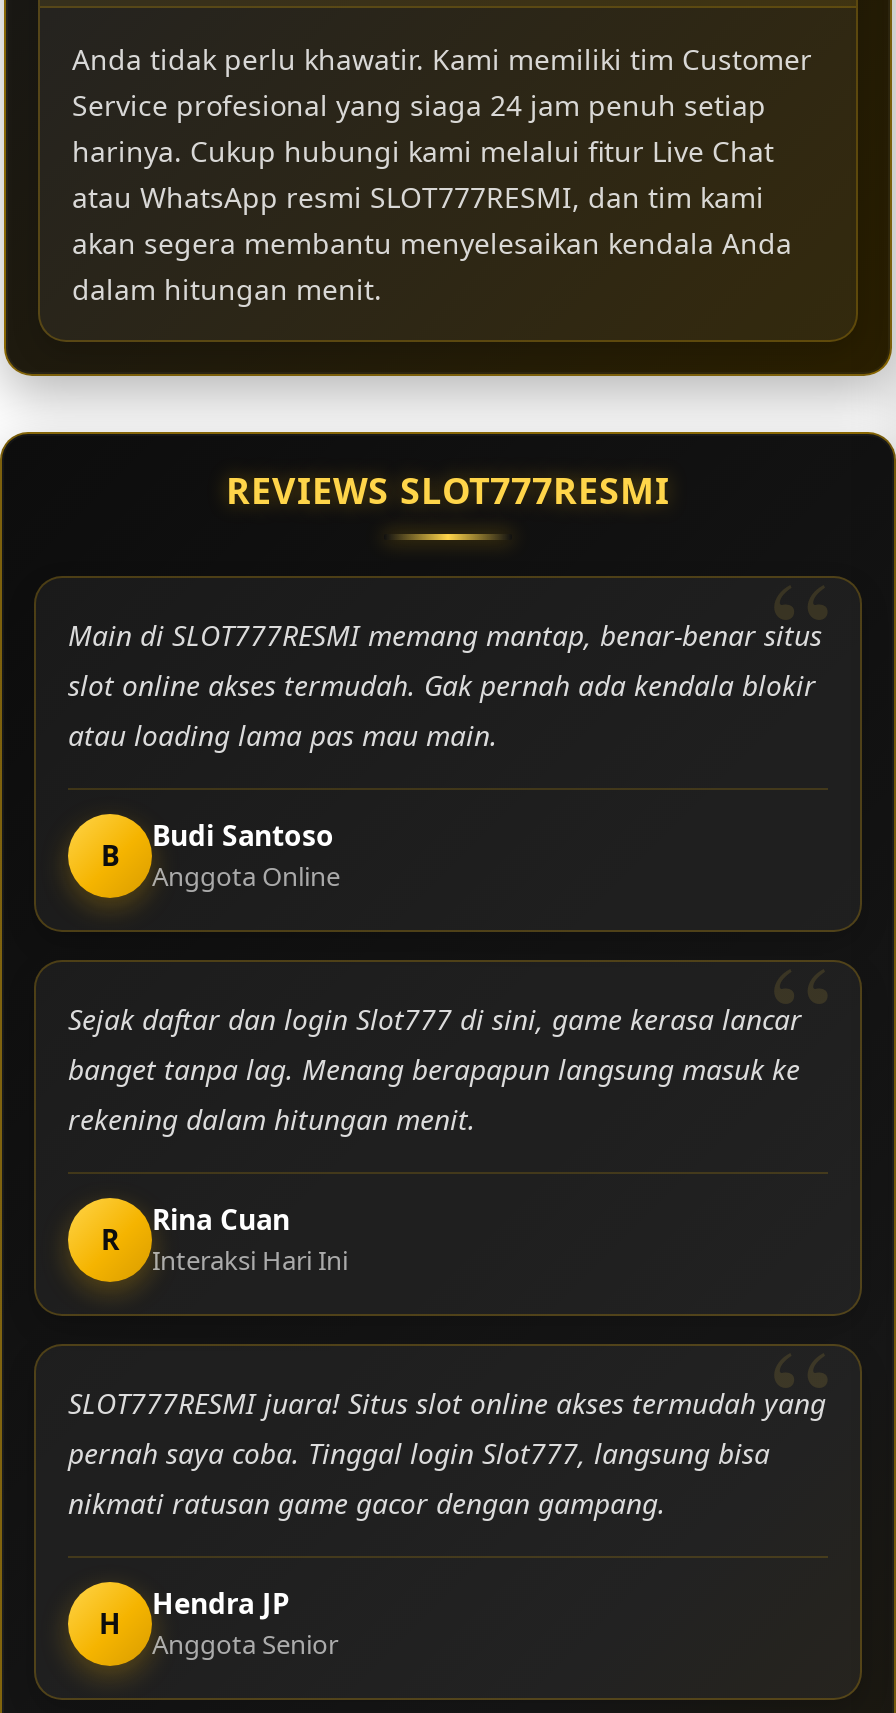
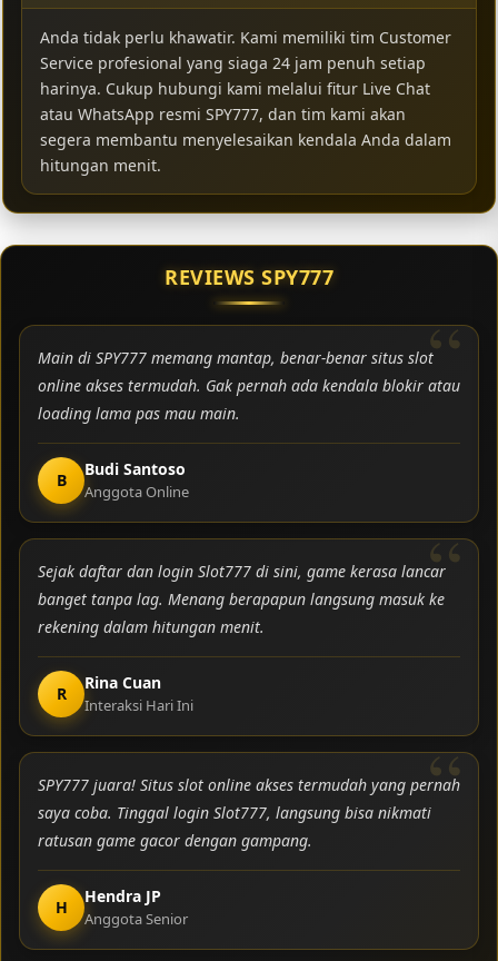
[72,177,792,307] atau WhatsApp resmi SLOT777RESMI, dan tim kami | akan segera membantu menyelesaikan kendala Anda | dalam hitungan menit. -> [40,103,451,175] atau WhatsApp resmi SPY777, dan tim kami akan | segera membantu menyelesaikan kendala Anda dalam | hitungan menit.
[226,465,670,513] REVIEWS SLOT777RESMI -> [165,263,333,290] REVIEWS SPY777
[68,615,822,753] Main di SLOT777RESMI memang mantap, benar-benar situs | slot online akses termudah. Gak pernah ada kendala blokir | atau loading lama pas mau main. -> [38,347,460,423] Main di SPY777 memang mantap, benar-benar situs slot | online akses termudah. Gak pernah ada kendala blokir atau | loading lama pas mau main.
[68,1383,826,1521] SLOT777RESMI juara! Situs slot online akses termudah yang | pernah saya coba. Tinggal login Slot777, langsung bisa | nikmati ratusan game gacor dengan gampang. -> [38,774,460,850] SPY777 juara! Situs slot online akses termudah yang pernah | saya coba. Tinggal login Slot777, langsung bisa nikmati | ratusan game gacor dengan gampang.

